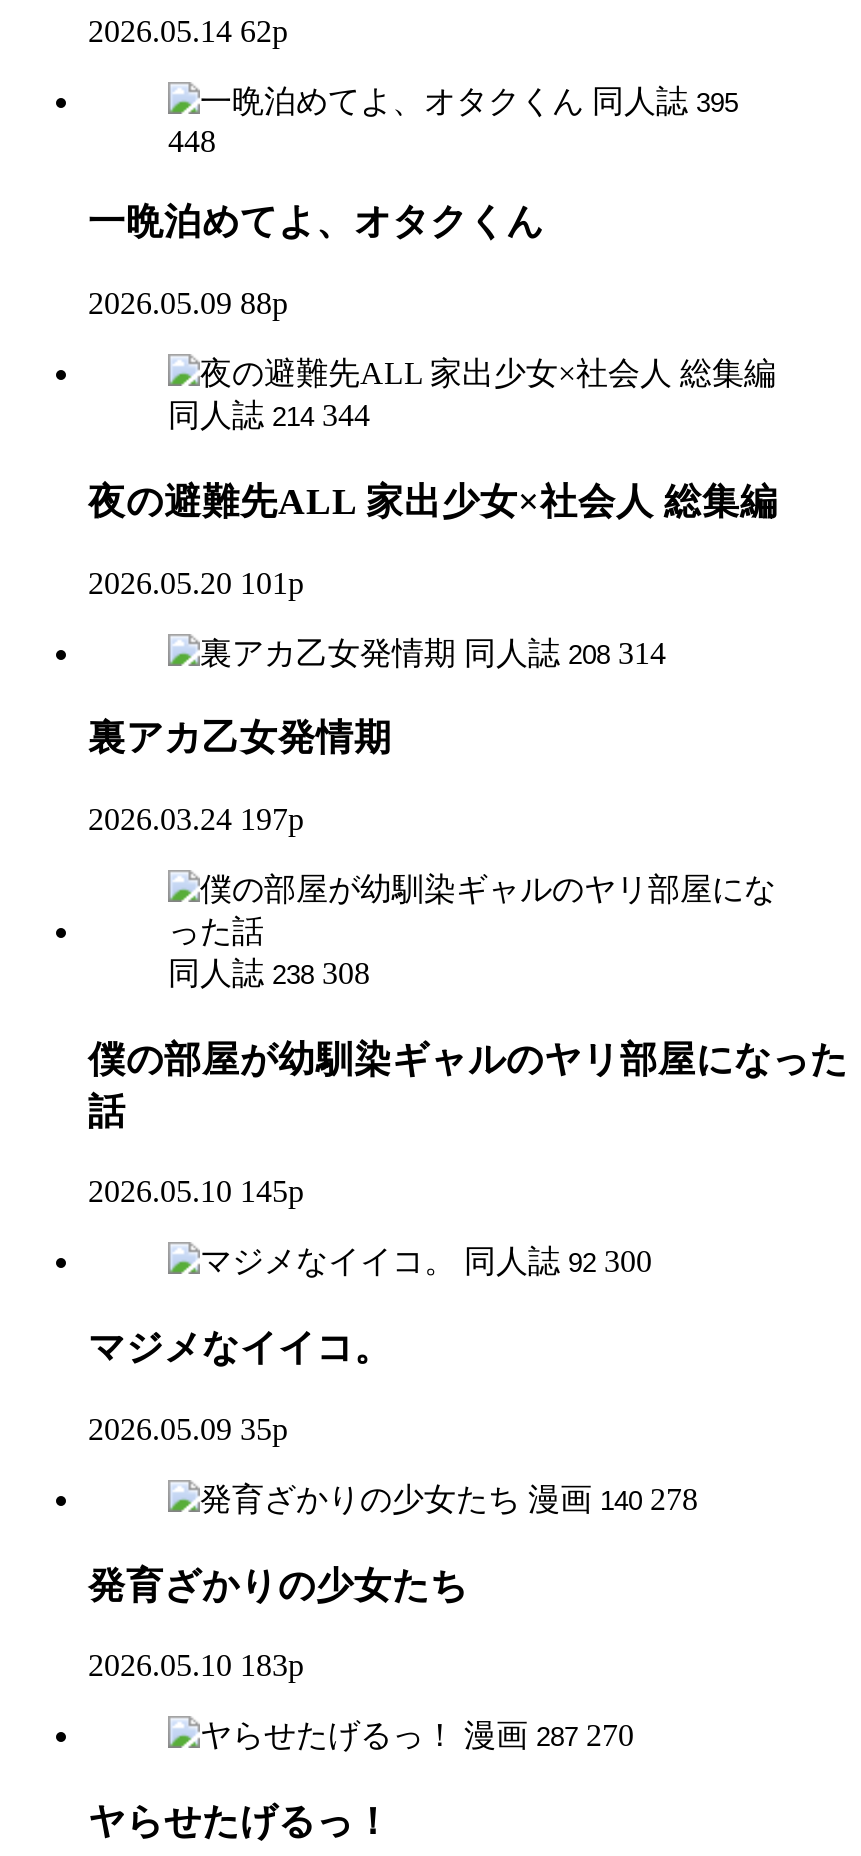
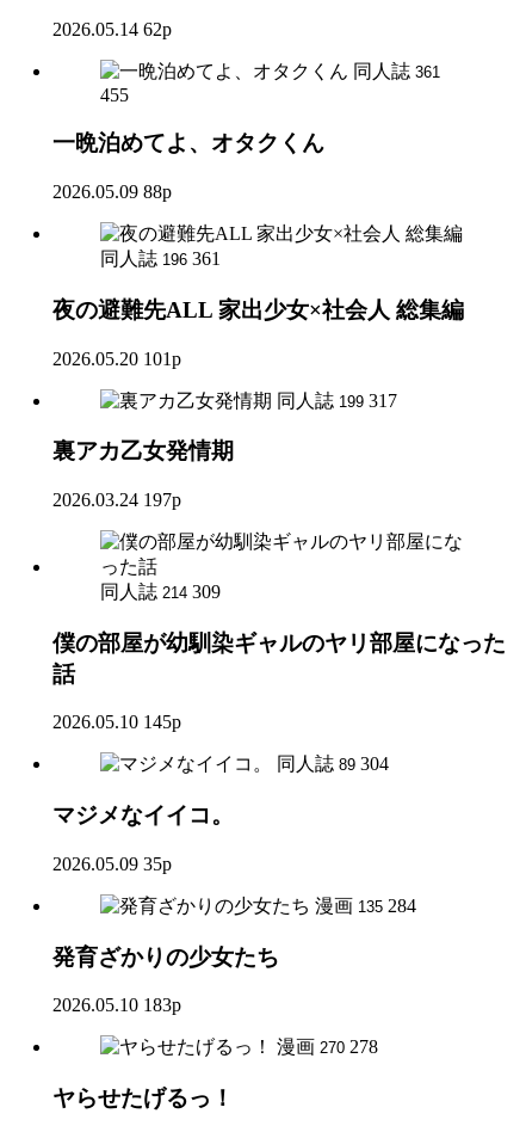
[592,83,738,117] 同人誌 395 -> [353,60,440,81] 同人誌 361
[168,123,216,157] 448 -> [100,84,129,105] 455
[168,398,370,432] 同人誌 214 344 -> [100,248,221,269] 同人誌 196 361
[464,635,666,669] 同人誌 208 314 -> [277,390,397,410] 同人誌 199 317
[168,956,370,990] 同人誌 238 308 -> [100,581,221,602] 同人誌 214 309
[464,1245,652,1279] 同人誌 92 300 -> [277,754,389,774] 同人誌 89 304
[528,1482,698,1516] 漫画 140 278 -> [315,895,416,916] 漫画 135 284
[464,1718,634,1752] 漫画 287 270 -> [277,1037,378,1057] 漫画 270 278

